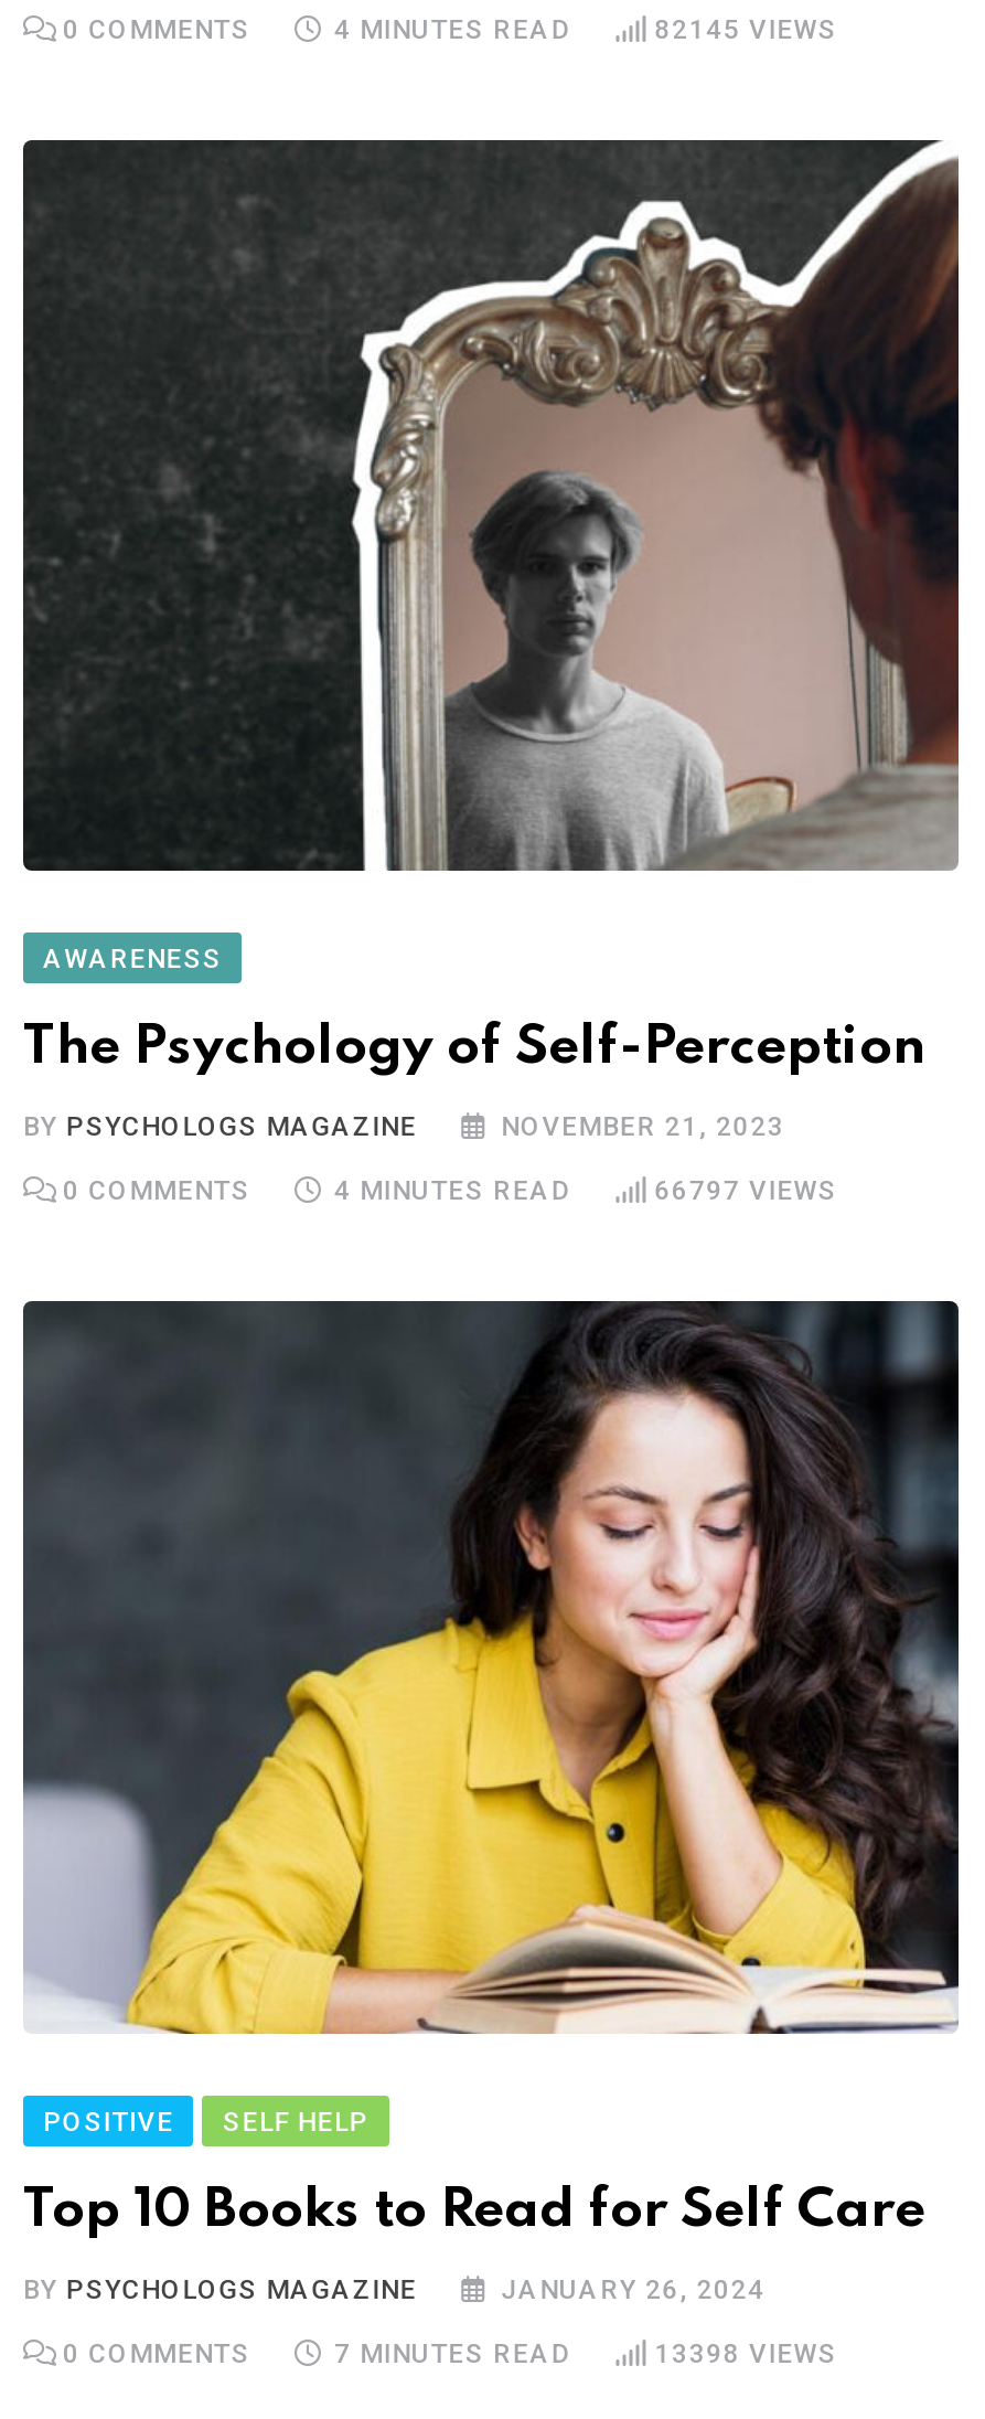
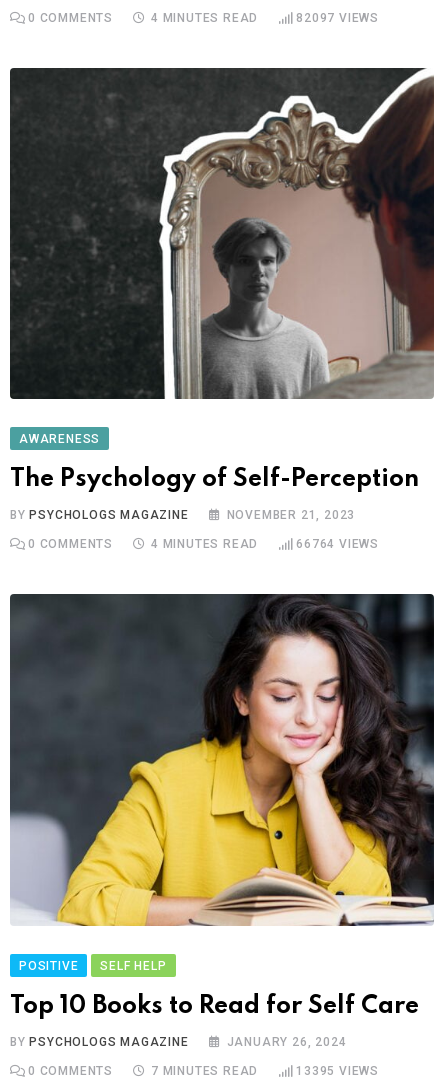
[655,14,837,45] 82145 VIEWS -> [296,11,379,25] 82097 VIEWS
[655,1176,837,1207] 66797 VIEWS -> [296,537,379,551] 66764 VIEWS
[655,2338,837,2369] 13398 VIEWS -> [296,1064,379,1078] 13395 VIEWS

